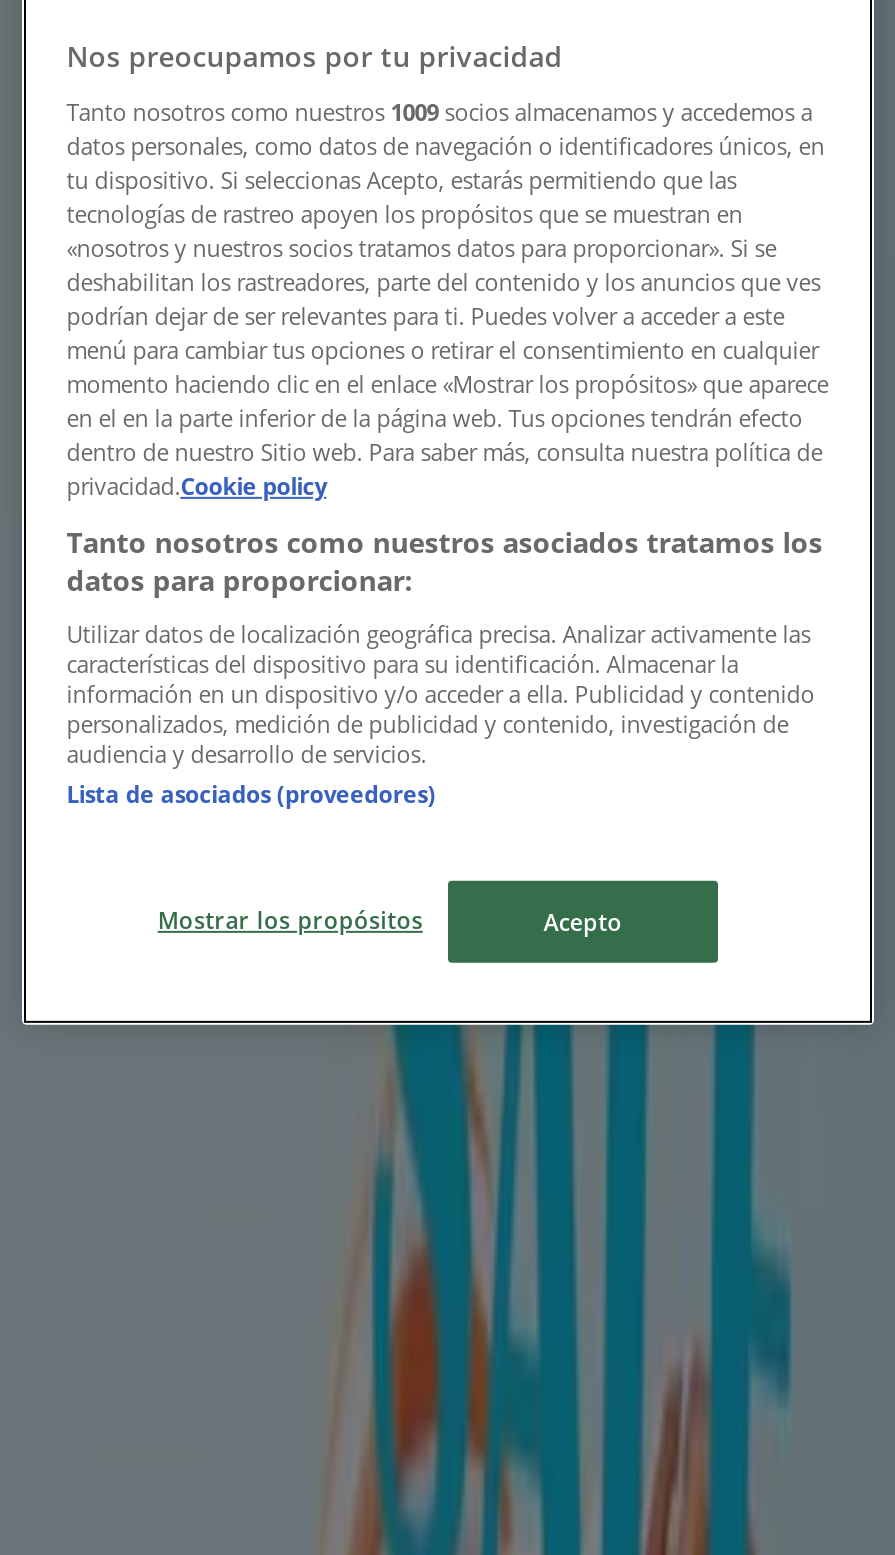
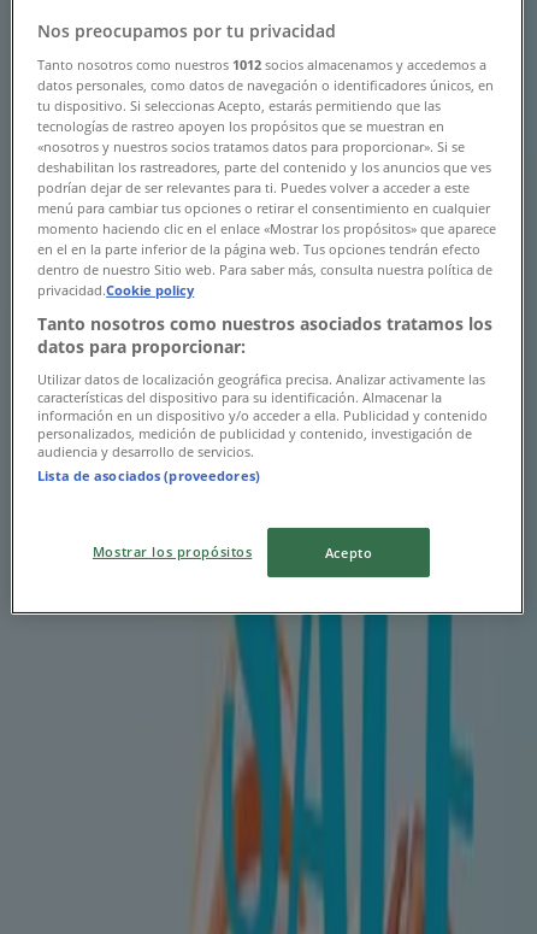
[66,96,812,126] Tanto nosotros como nuestros 1009 socios almacenamos y accedemos a -> [38,55,487,73] Tanto nosotros como nuestros 1012 socios almacenamos y accedemos a

